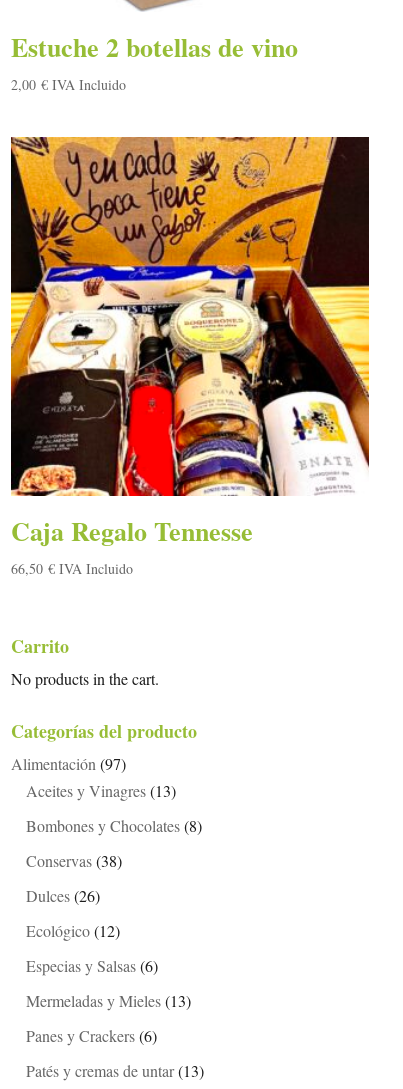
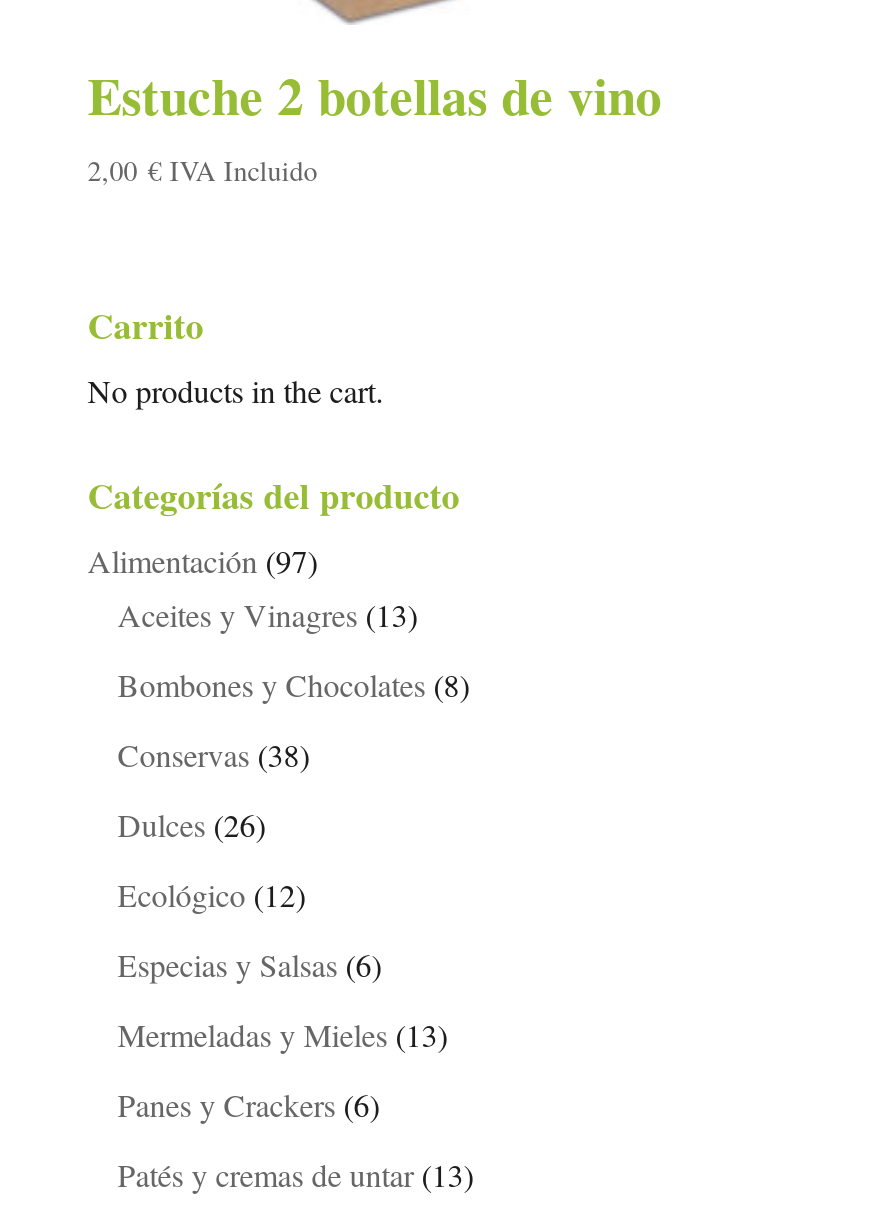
[10,136,370,578] [image] | Caja Regalo Tennesse | 66,50 € IVA Incluido -> none

